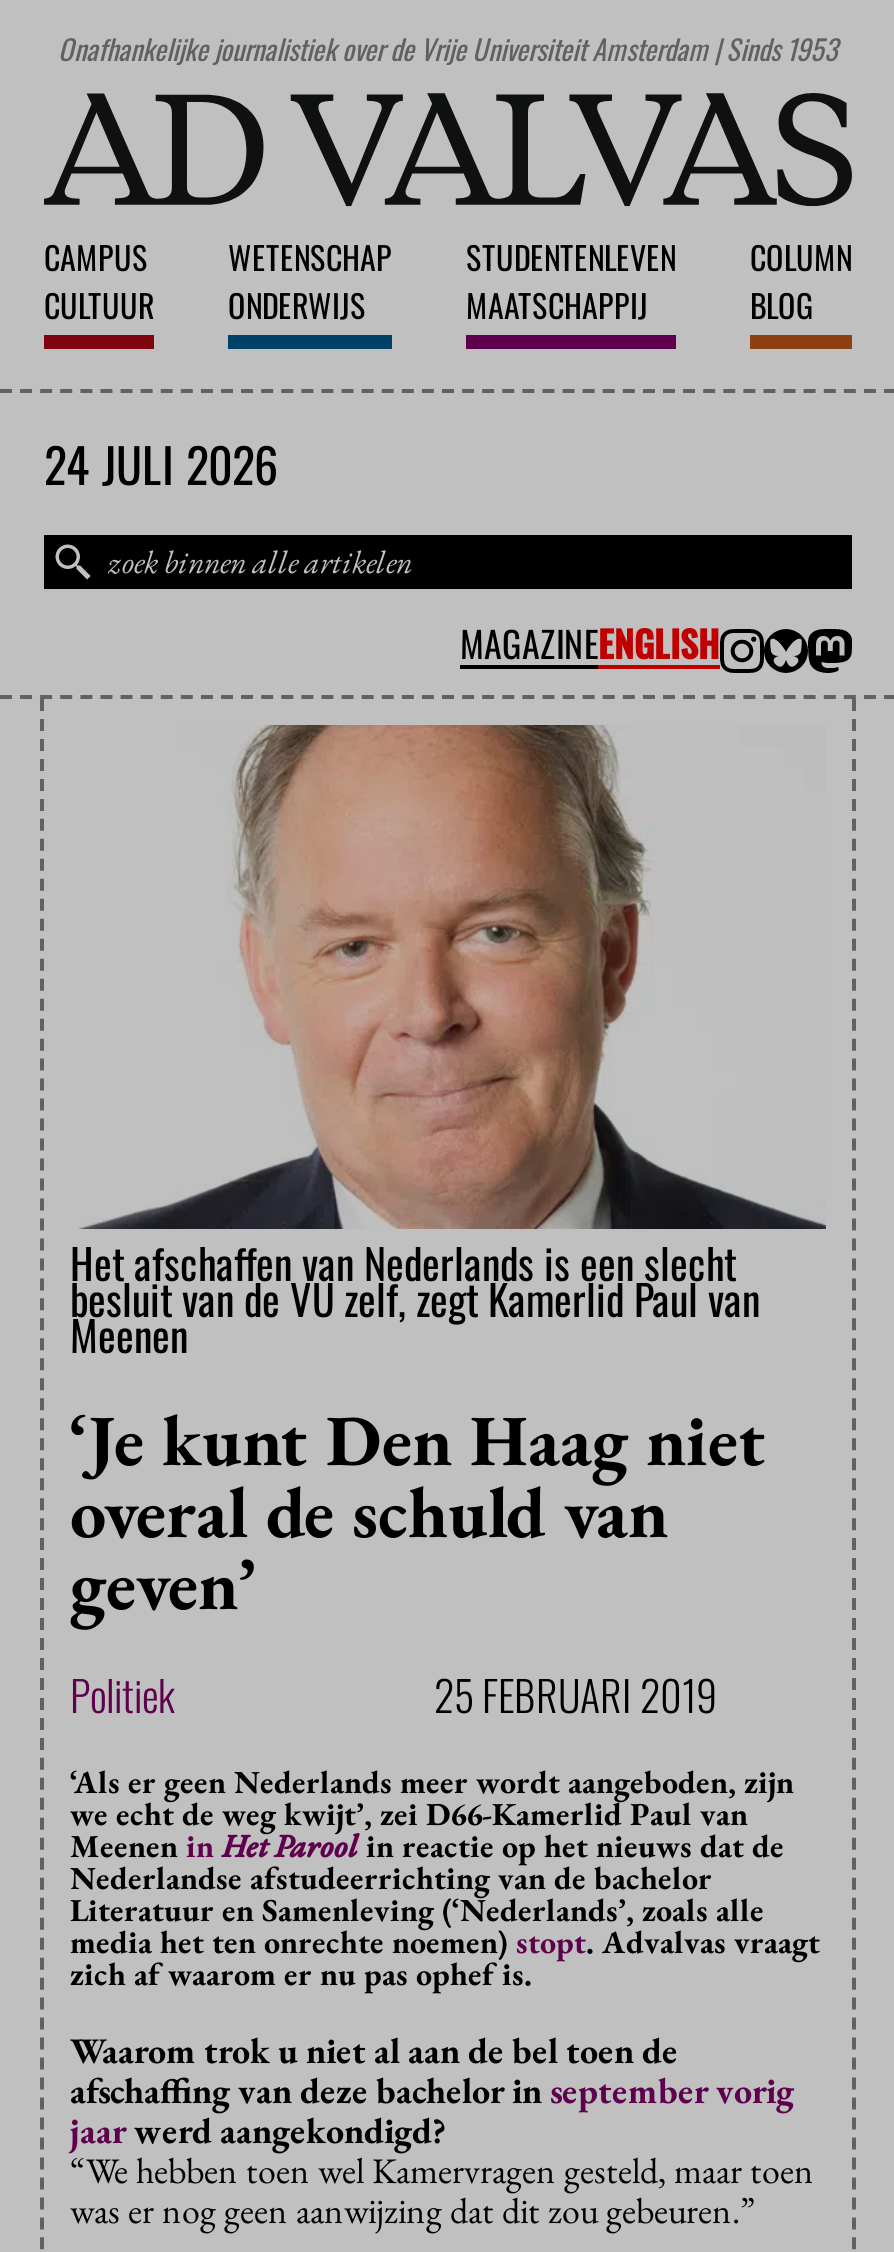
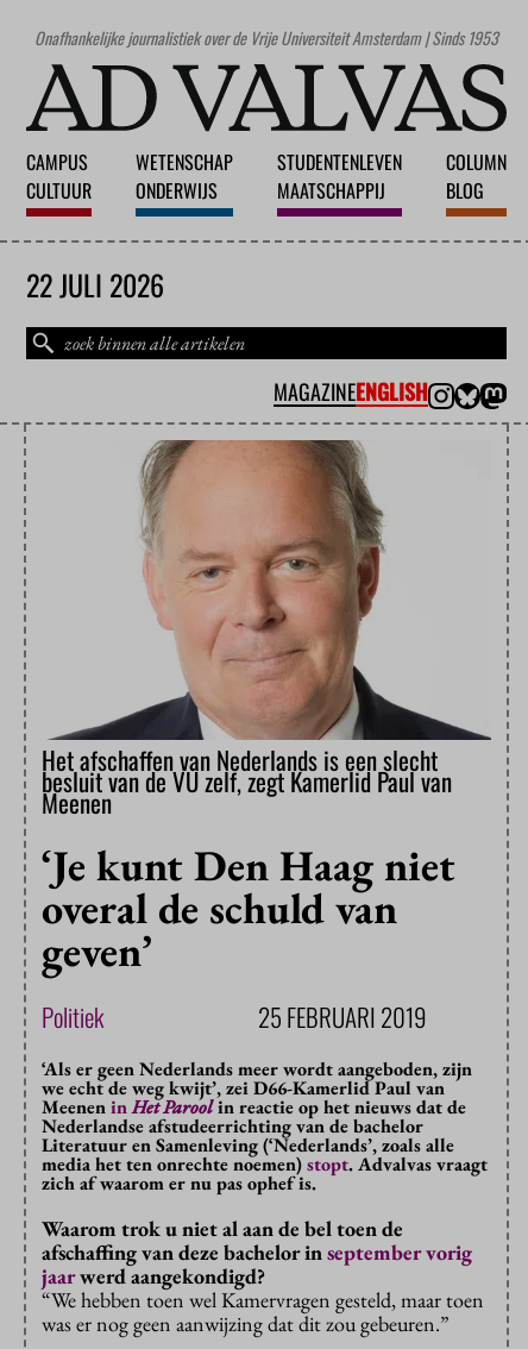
[44,428,278,500] 24 JULI 2026 -> [26,263,164,306] 22 JULI 2026

